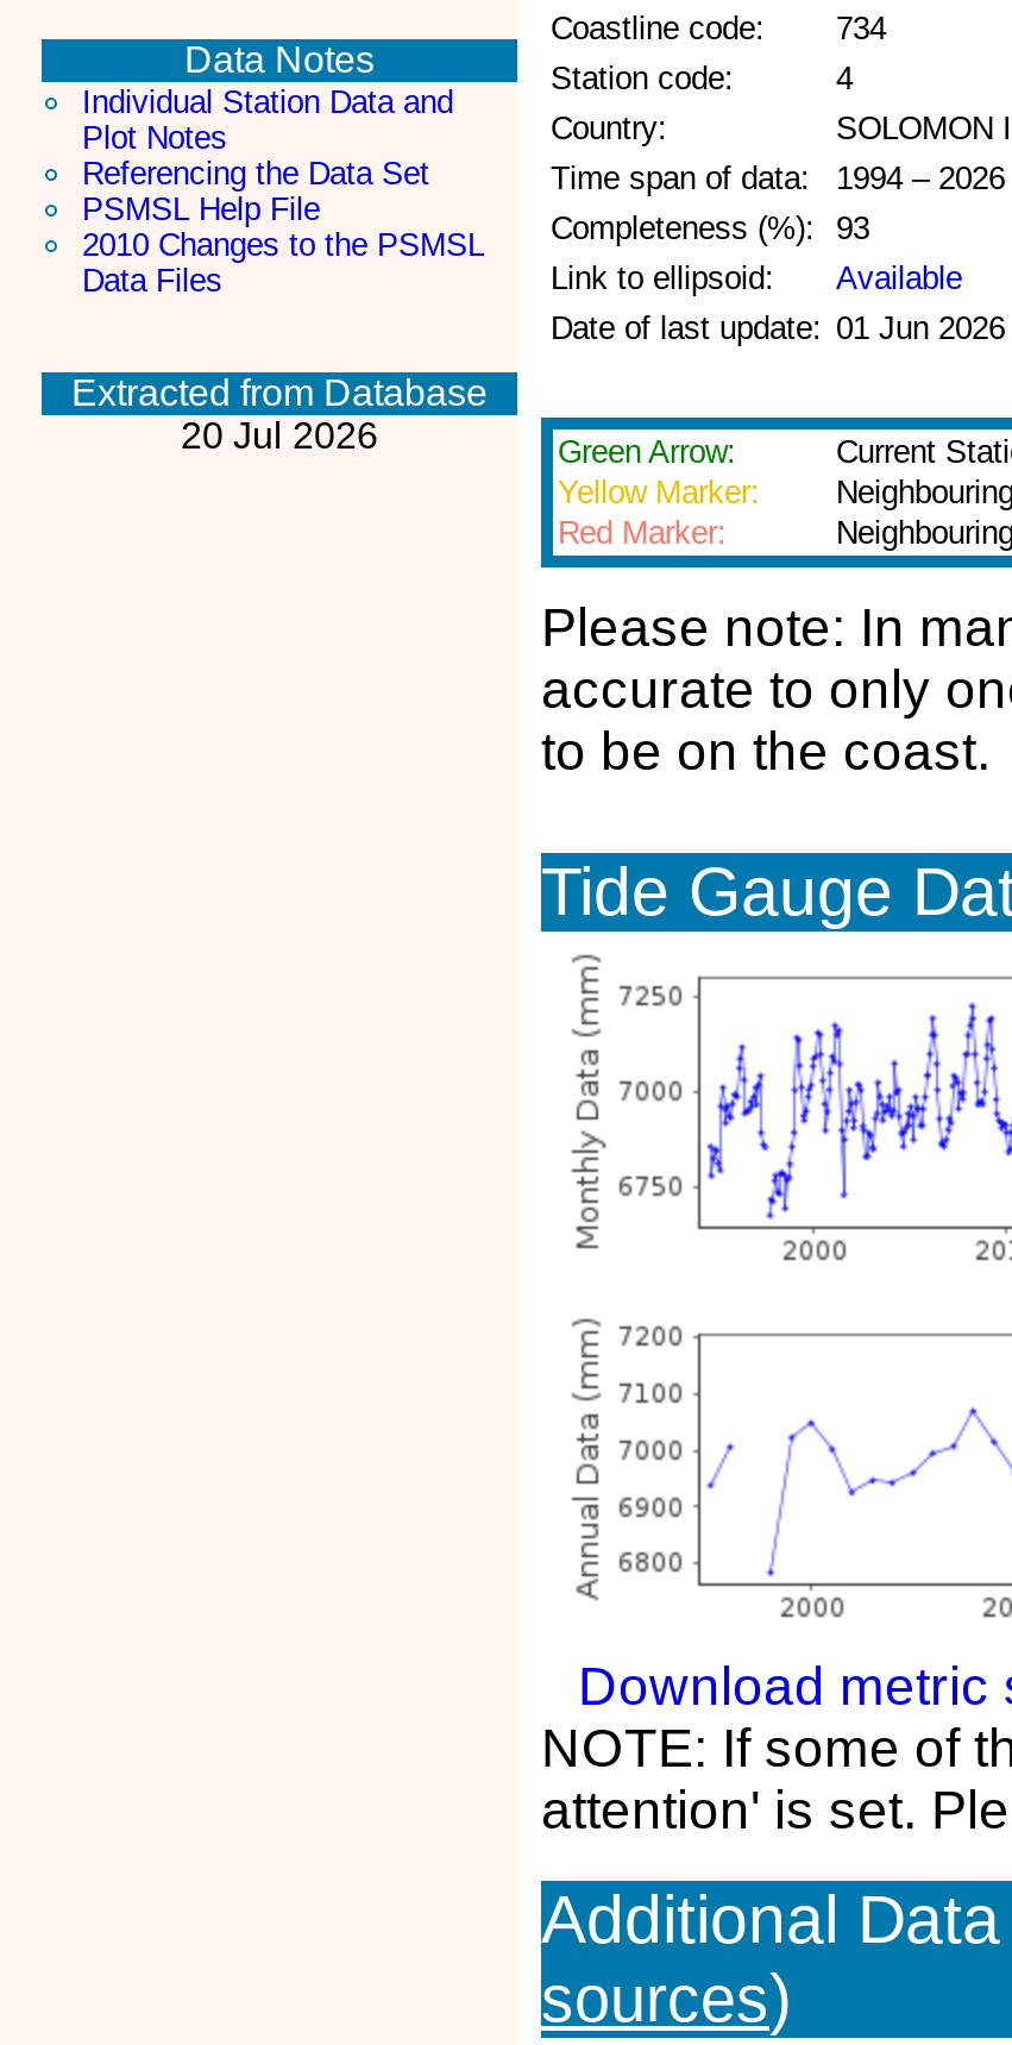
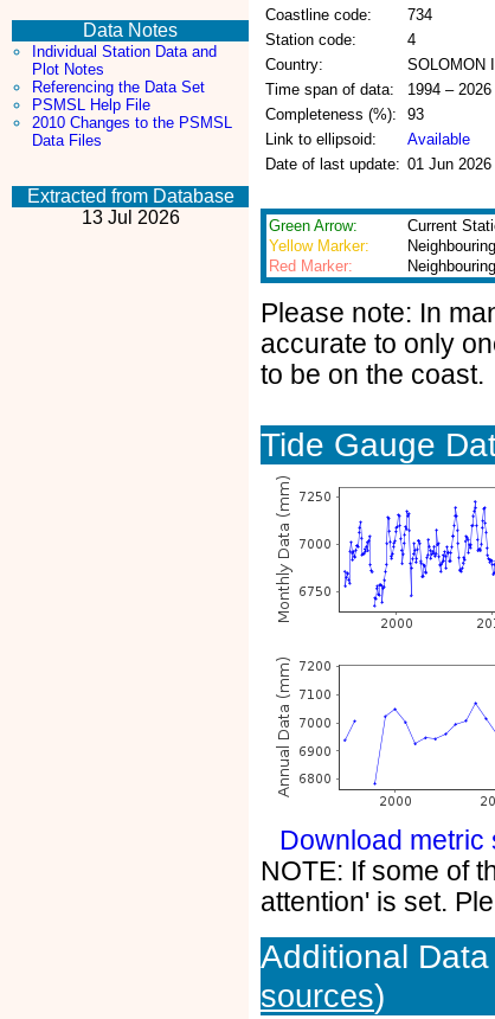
[181,414,378,455] 20 Jul 2026 -> [81,207,179,227] 13 Jul 2026

